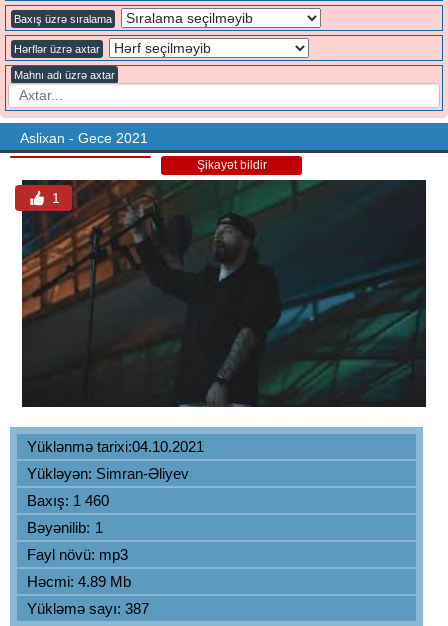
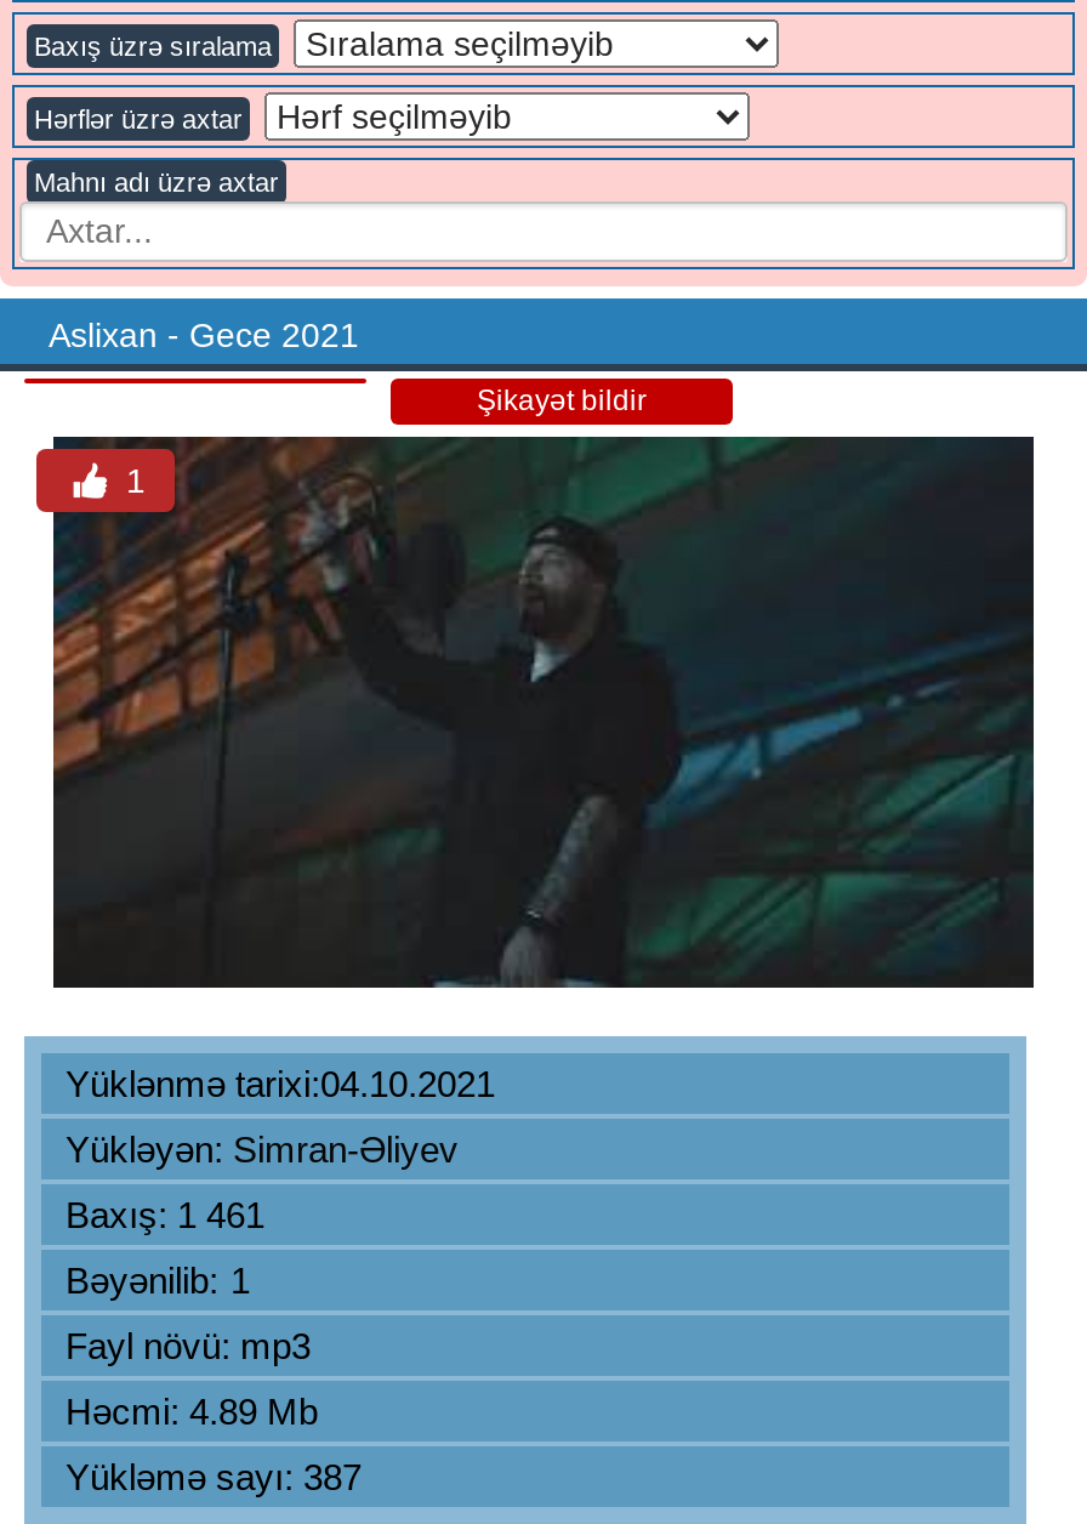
[27,492,109,509] Baxış: 1 460 -> [66,1193,264,1235] Baxış: 1 461

